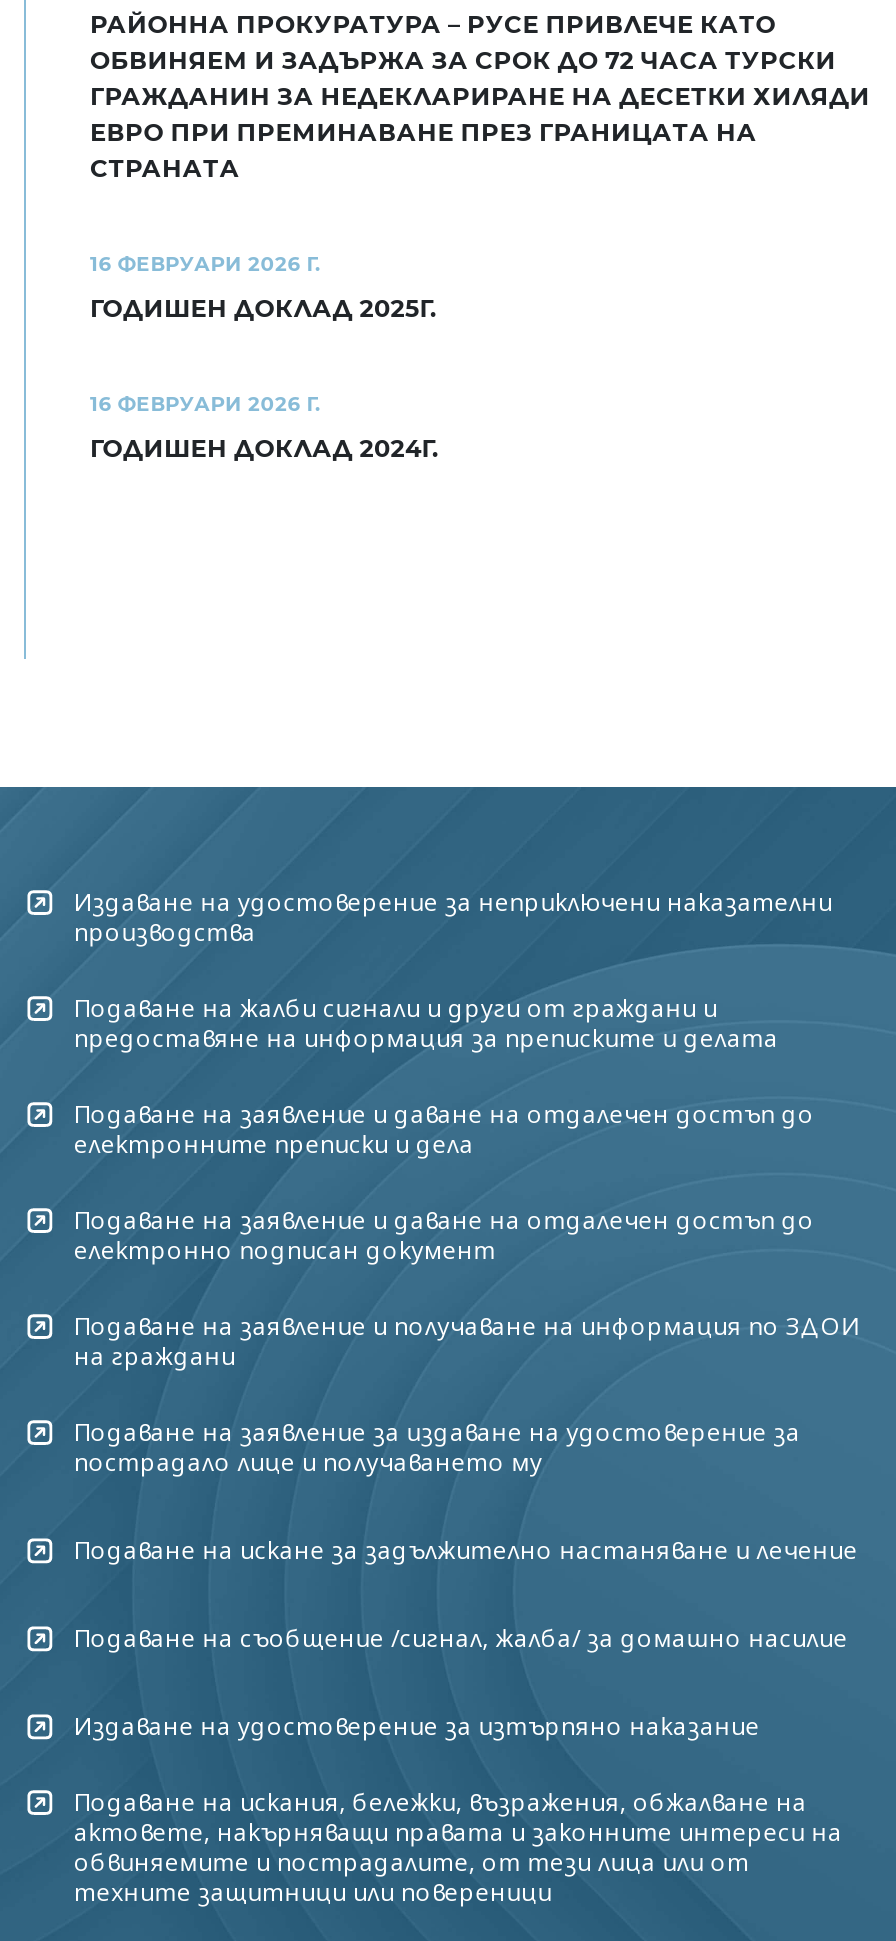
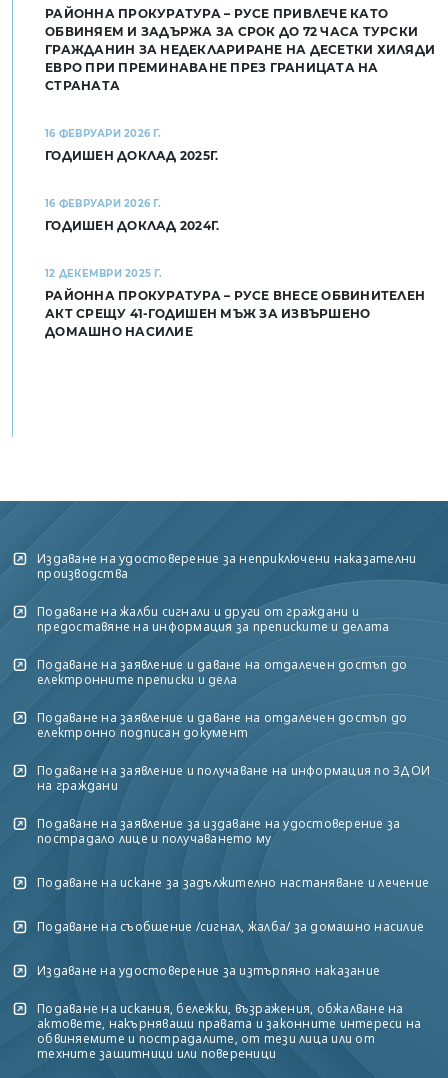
none -> [45,267,425,339] 12 ДЕКЕМВРИ 2025 Г. | РАЙОННА ПРОКУРАТУРА – РУСЕ ВНЕСЕ ОБВИНИТЕЛЕН | АКТ СРЕЩУ 41-ГОДИШЕН МЪЖ ЗА ИЗВЪРШЕНО | ДОМАШНО НАСИЛИЕ

